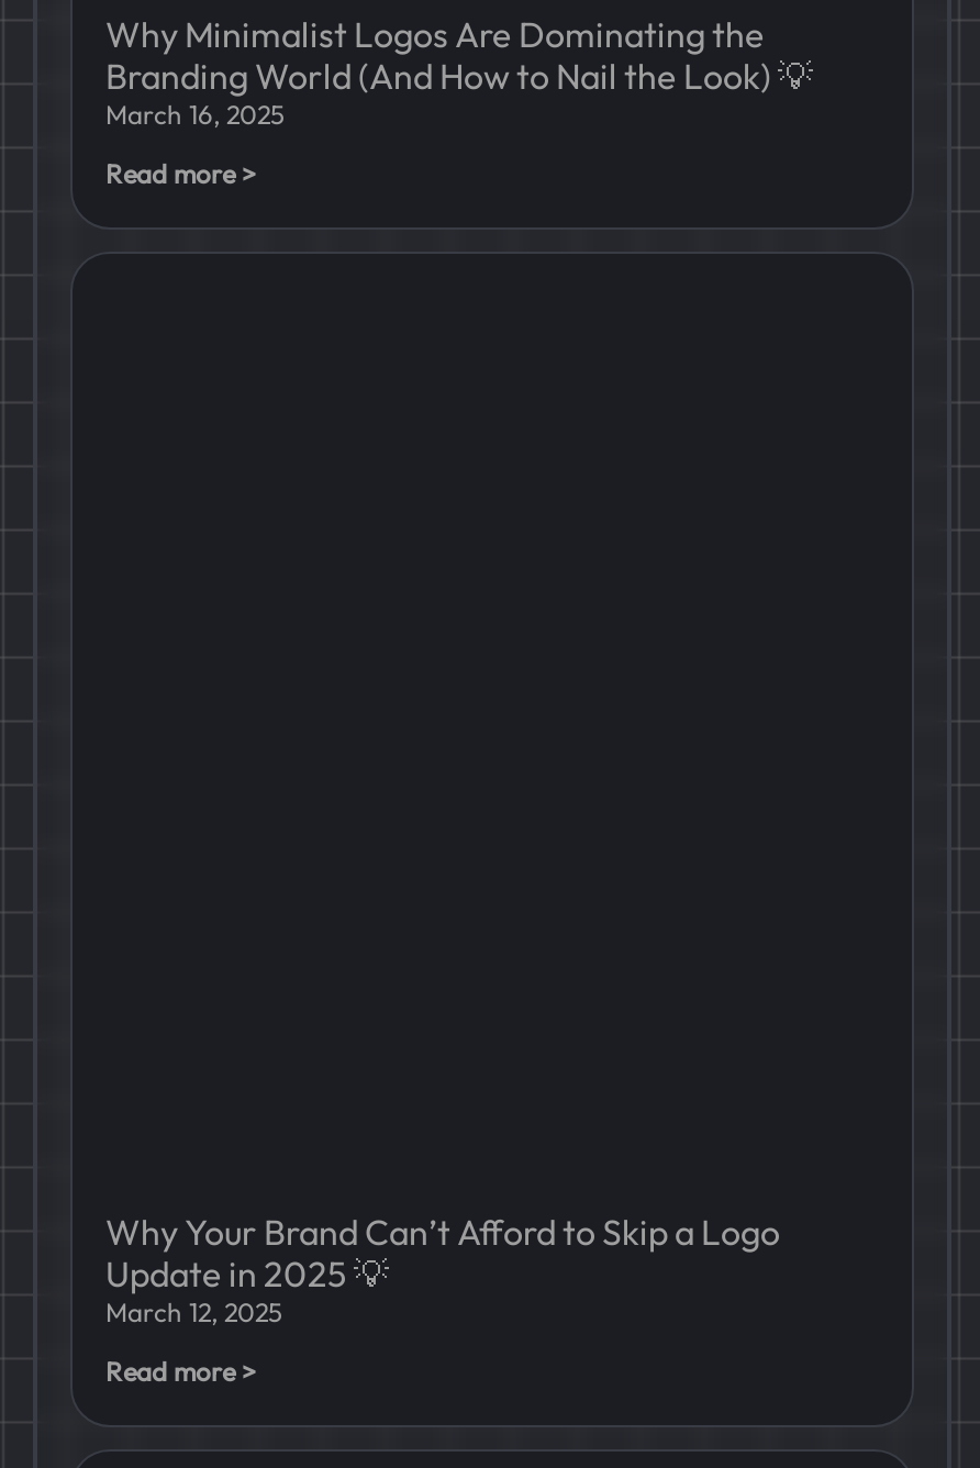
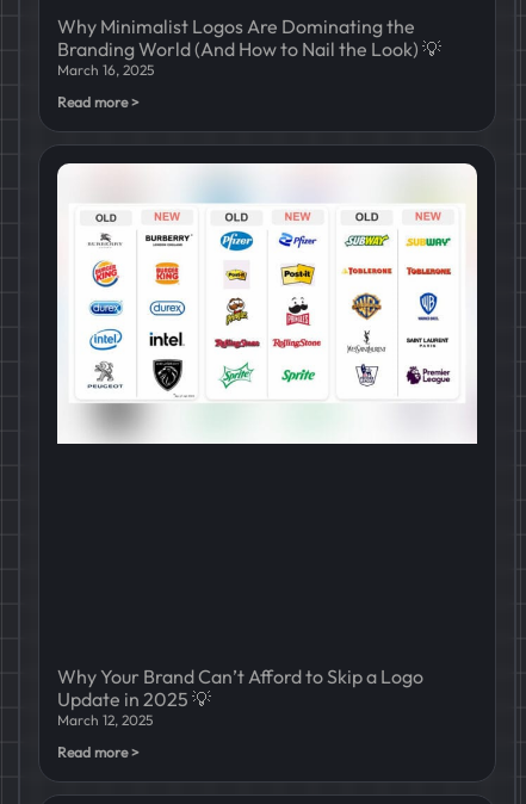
none -> [56,162,478,445] [image]

